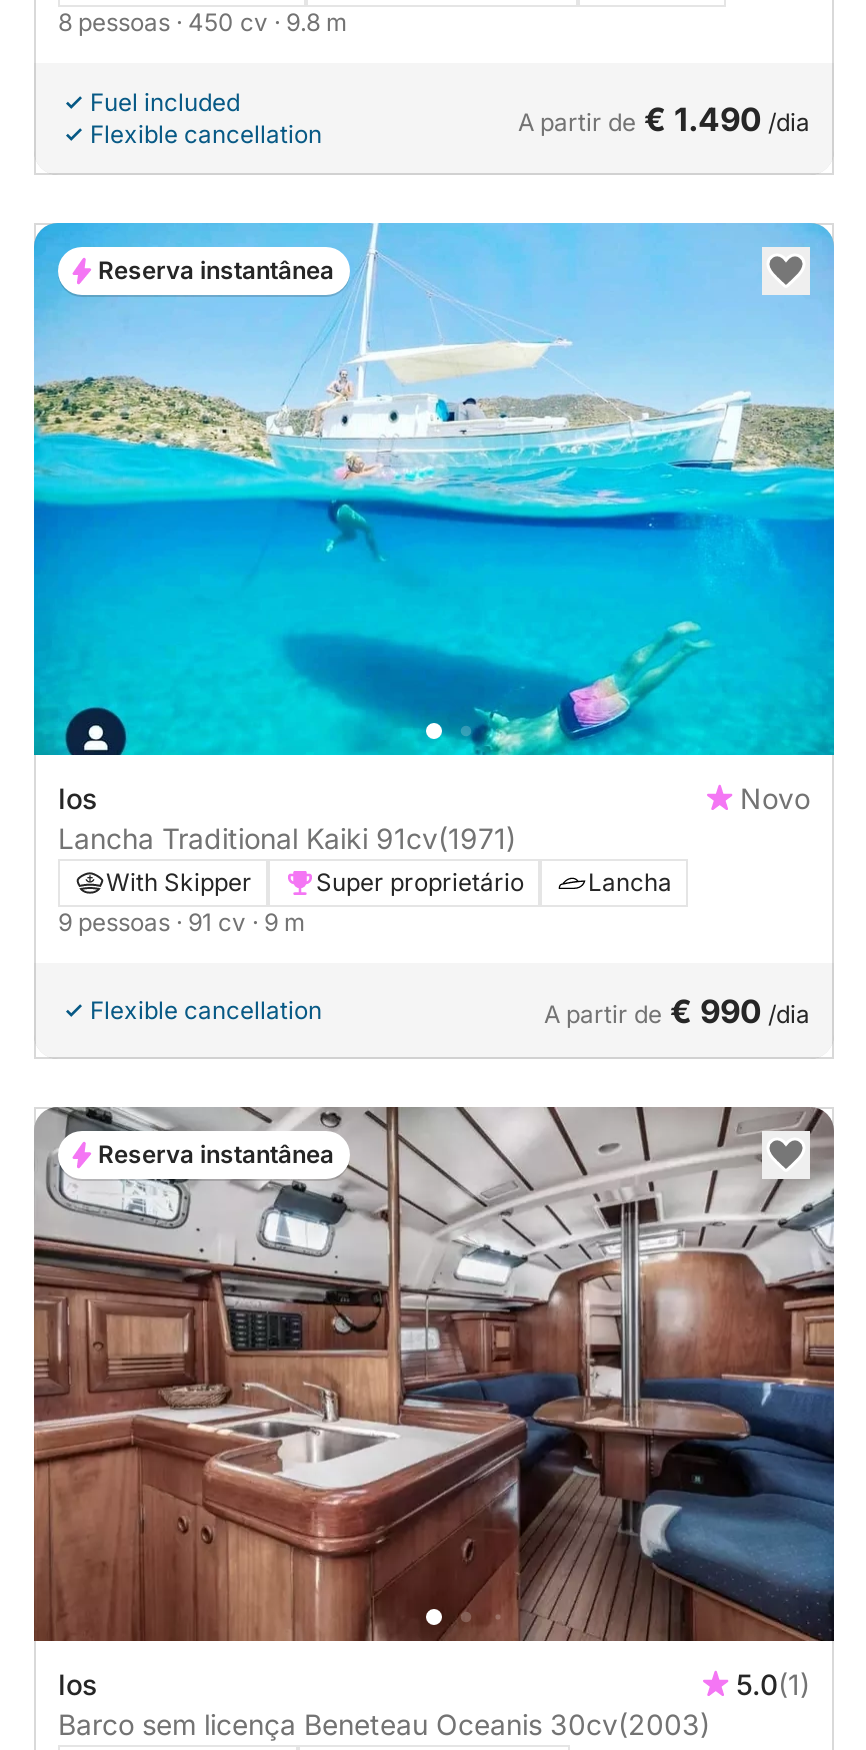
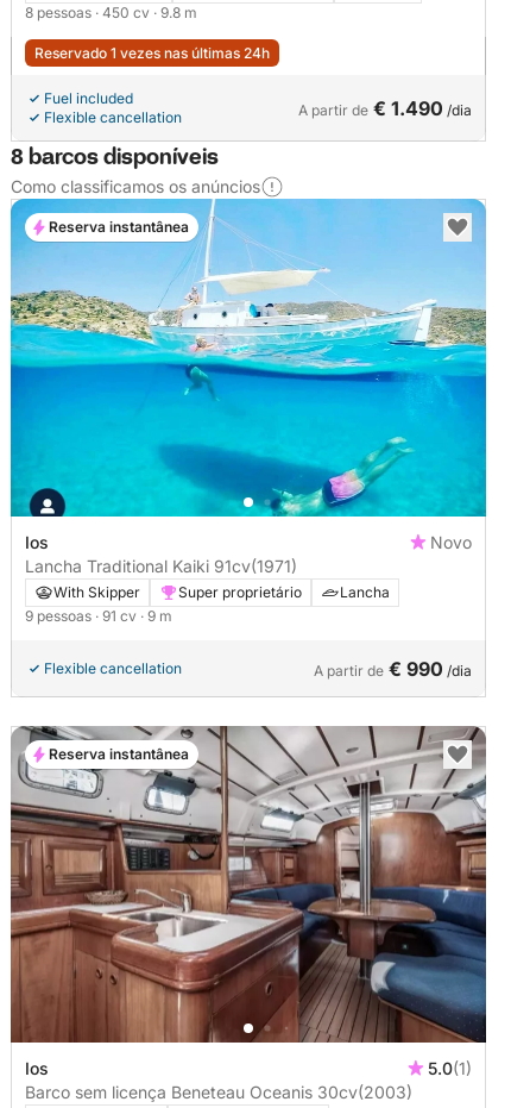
none -> [34,45,270,62] Reservado 1 vezes nas últimas 24h
none -> [11,145,260,197] 8 barcos disponíveis | Como classificamos os anúncios

